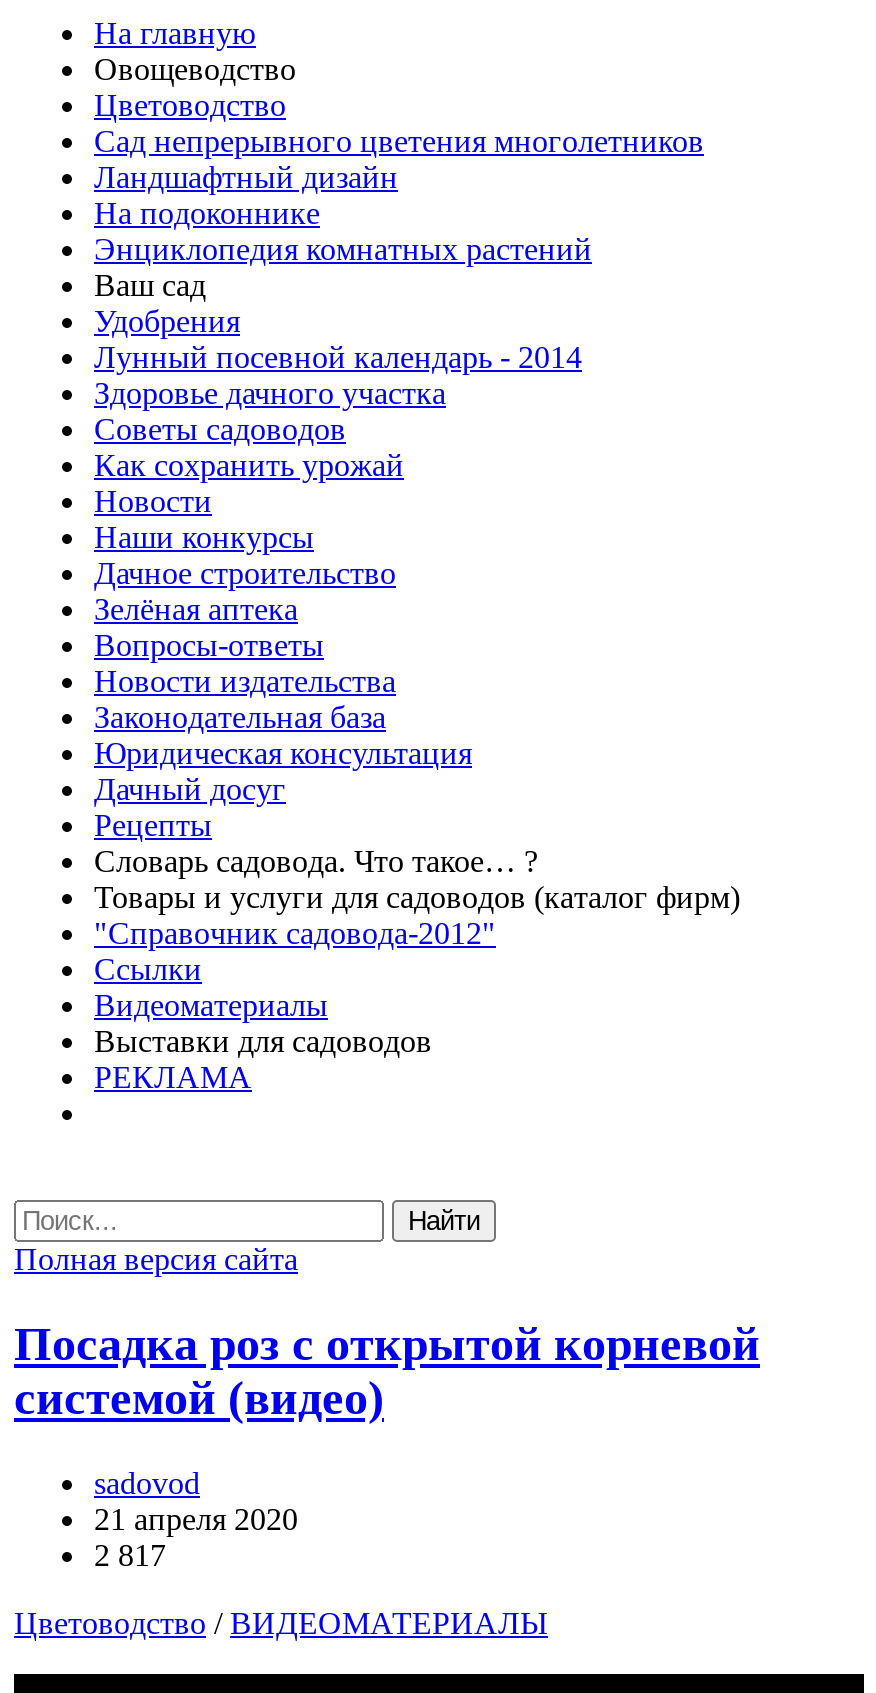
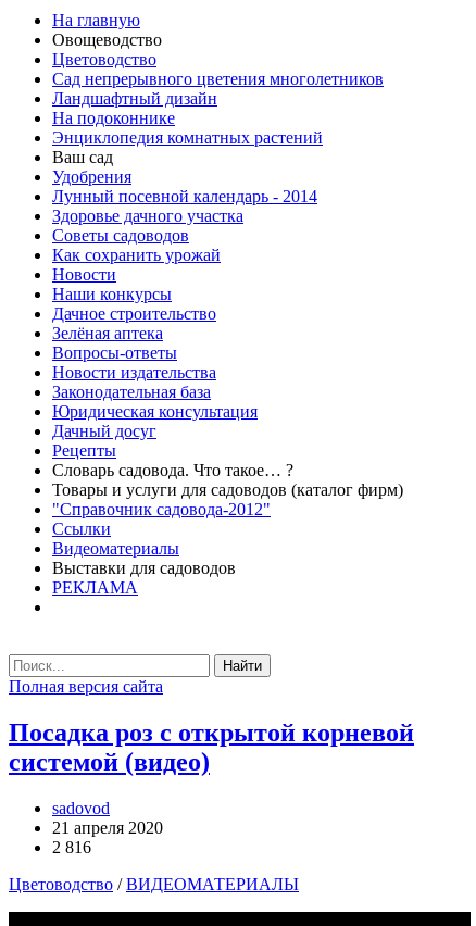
[94,1538,166,1572] 2 817 -> [52,838,91,856] 2 816

